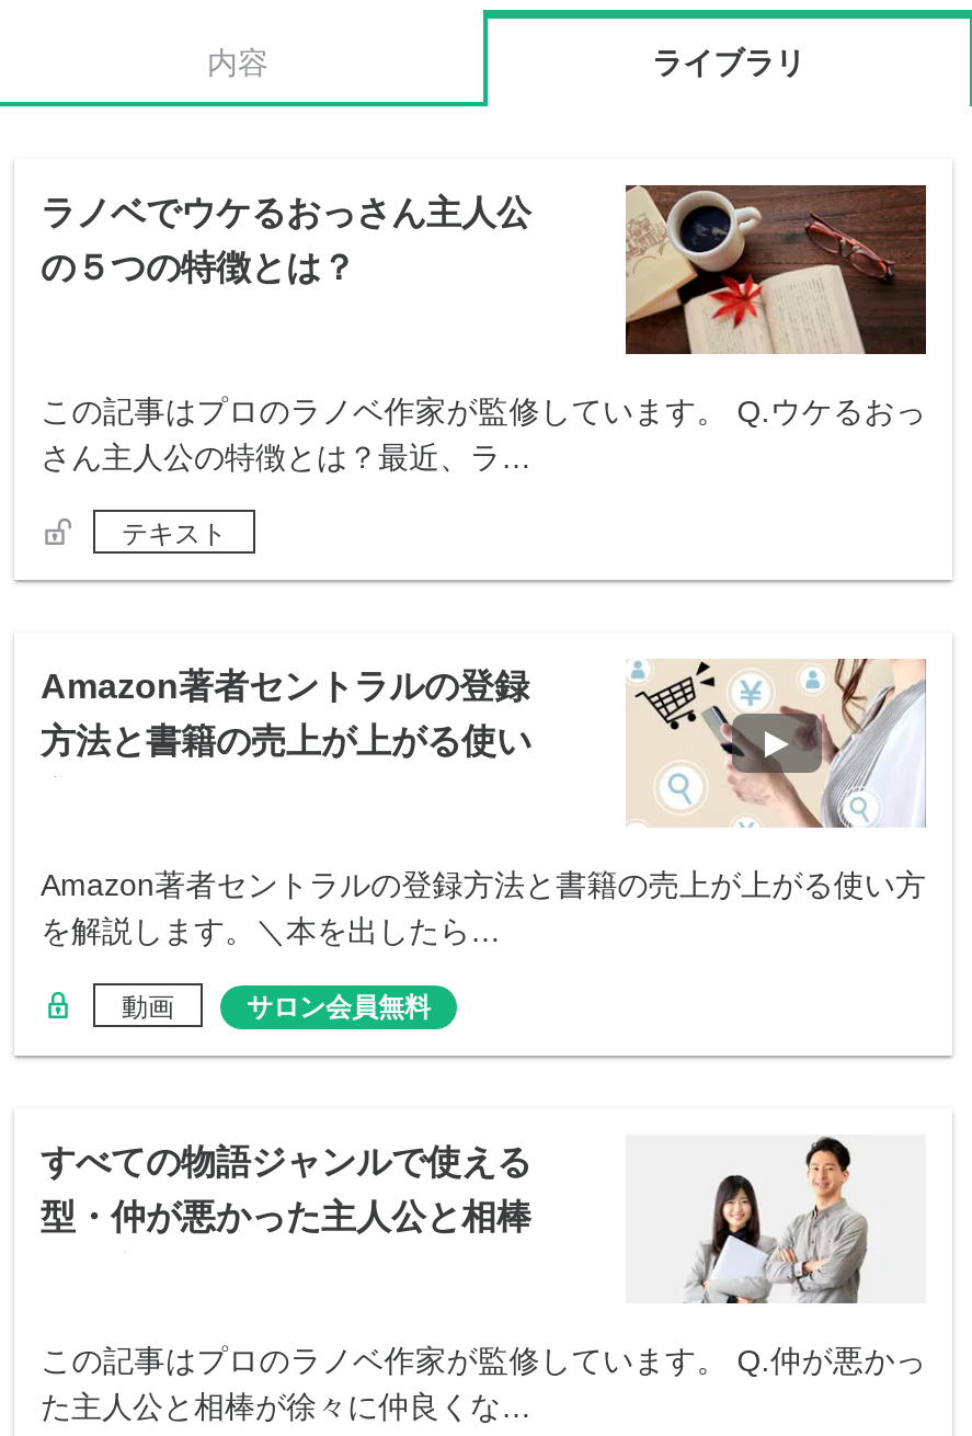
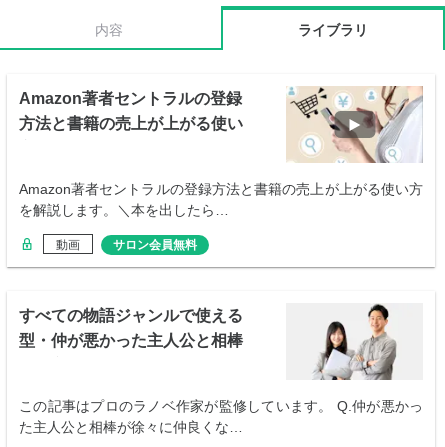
[41,194,531,286] ラノベでウケるおっさん主人公 | の５つの特徴とは？ -> none
[41,183,928,549] [image] | この記事はプロのラノベ作家が監修しています。 Q.ウケるおっ | さん主人公の特徴とは？最近、ラ… | テキスト -> none

